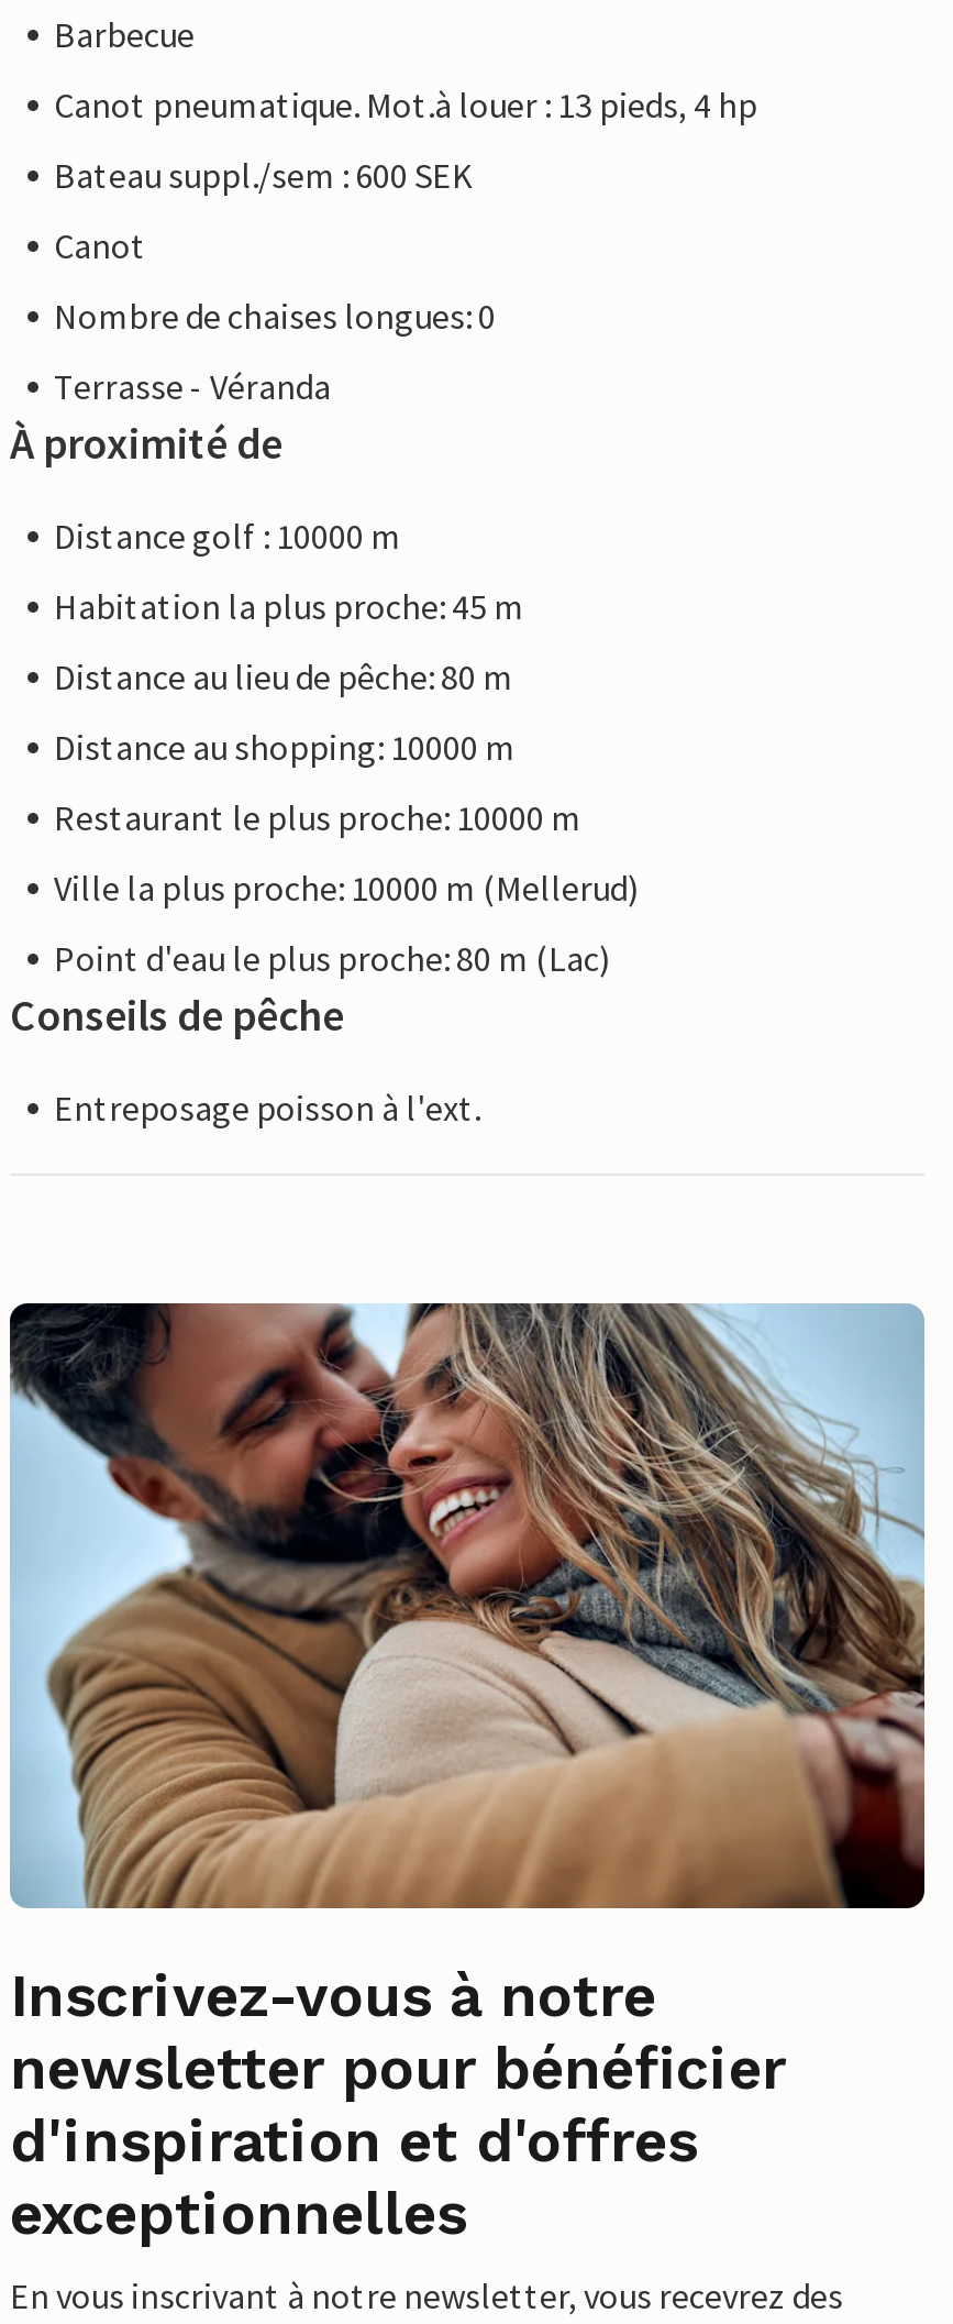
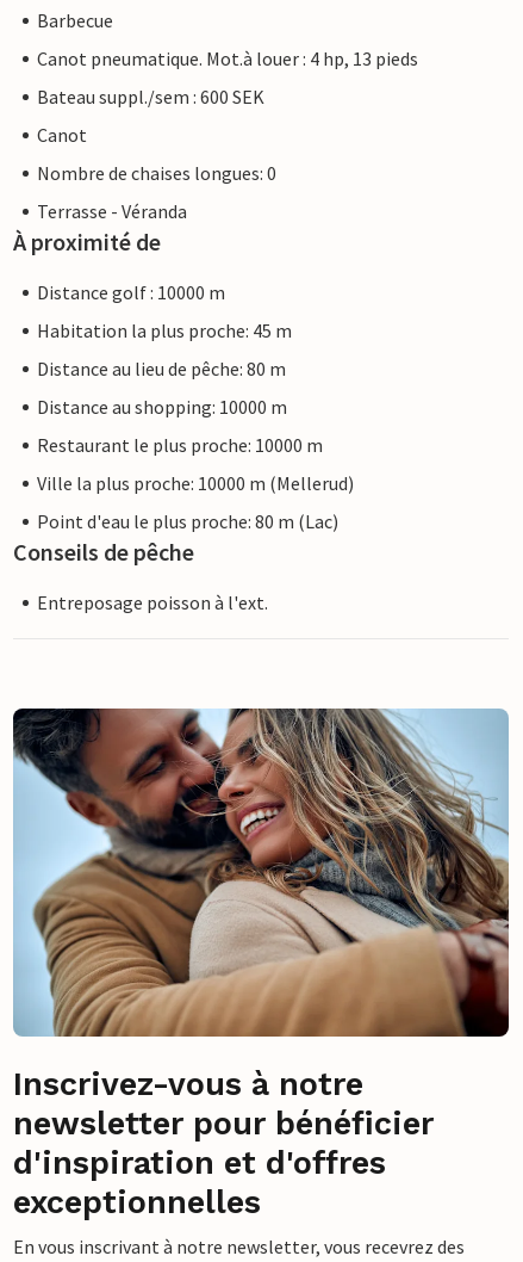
[54,83,757,127] Canot pneumatique. Mot.à louer : 13 pieds, 4 hp -> [37,47,418,71] Canot pneumatique. Mot.à louer : 4 hp, 13 pieds

